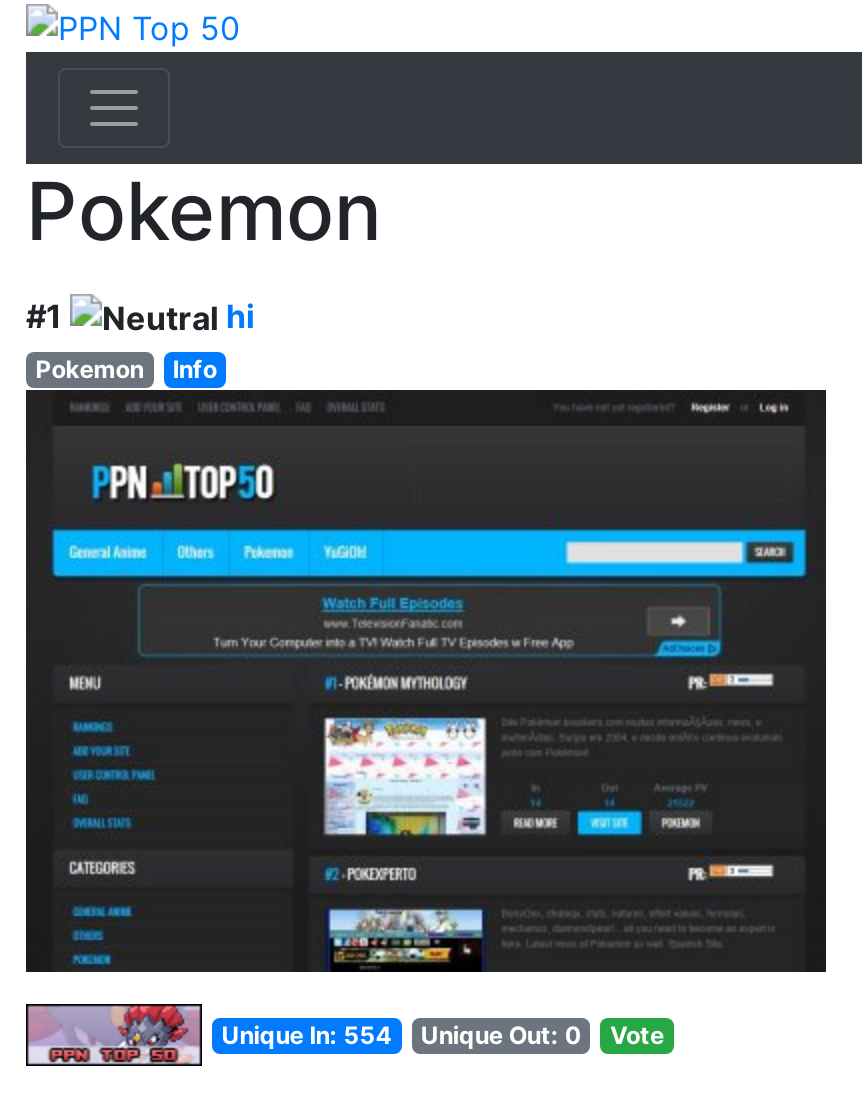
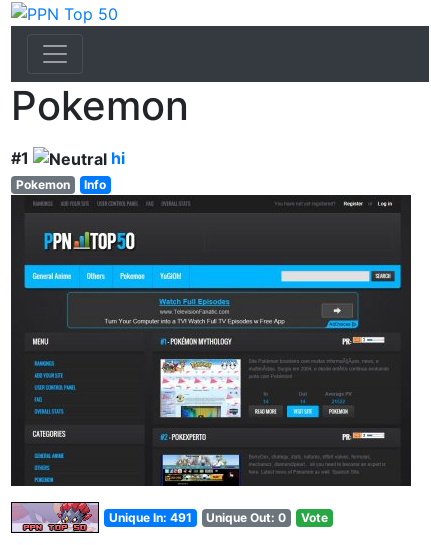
[222,1020,664,1050] Unique In: 554 Unique Out: 0 Vote -> [109,510,328,525] Unique In: 491 Unique Out: 0 Vote

